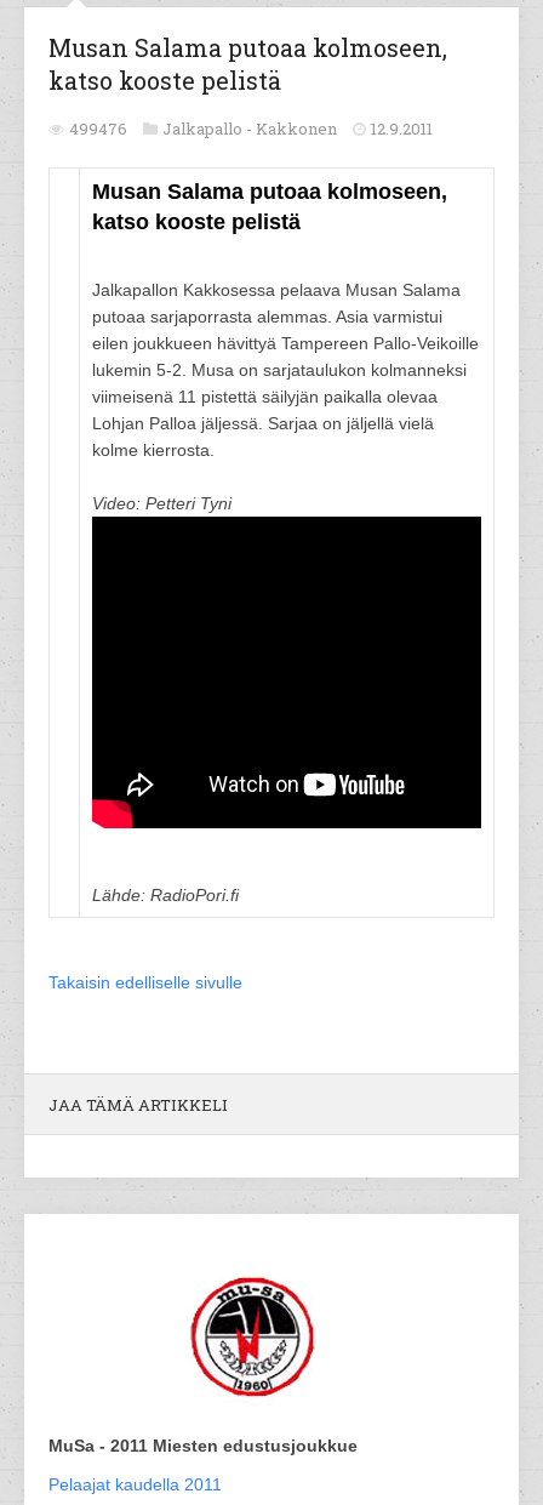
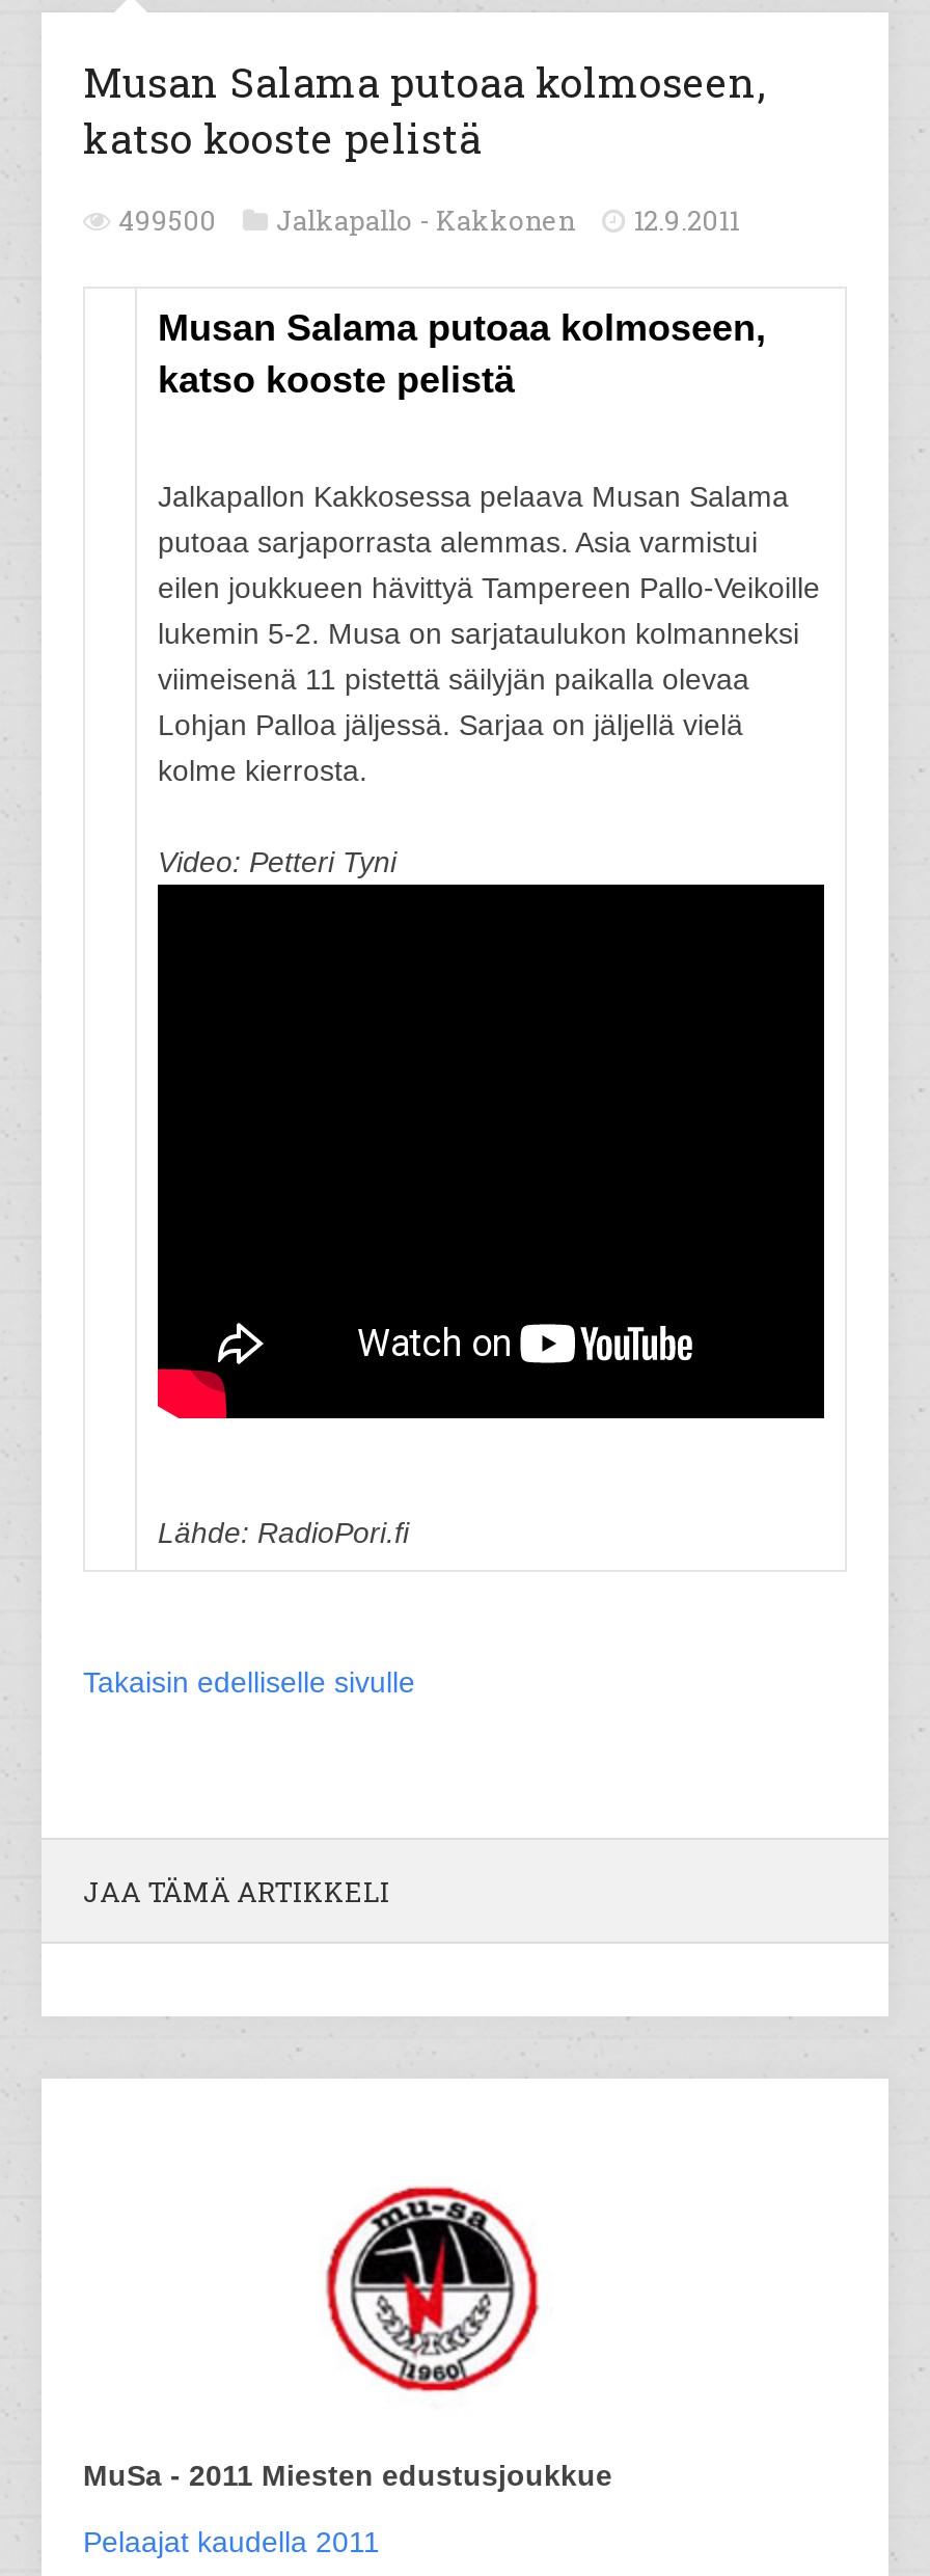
[69,118,433,139] 499476 Jalkapallo - Kakkonen 12.9.2011 -> [118,201,739,239] 499500 Jalkapallo - Kakkonen 12.9.2011

